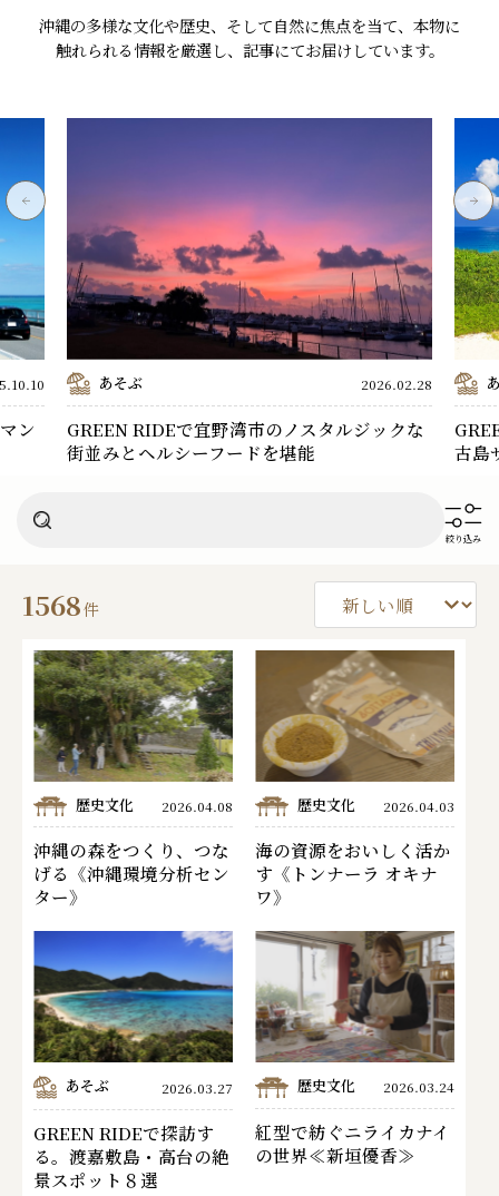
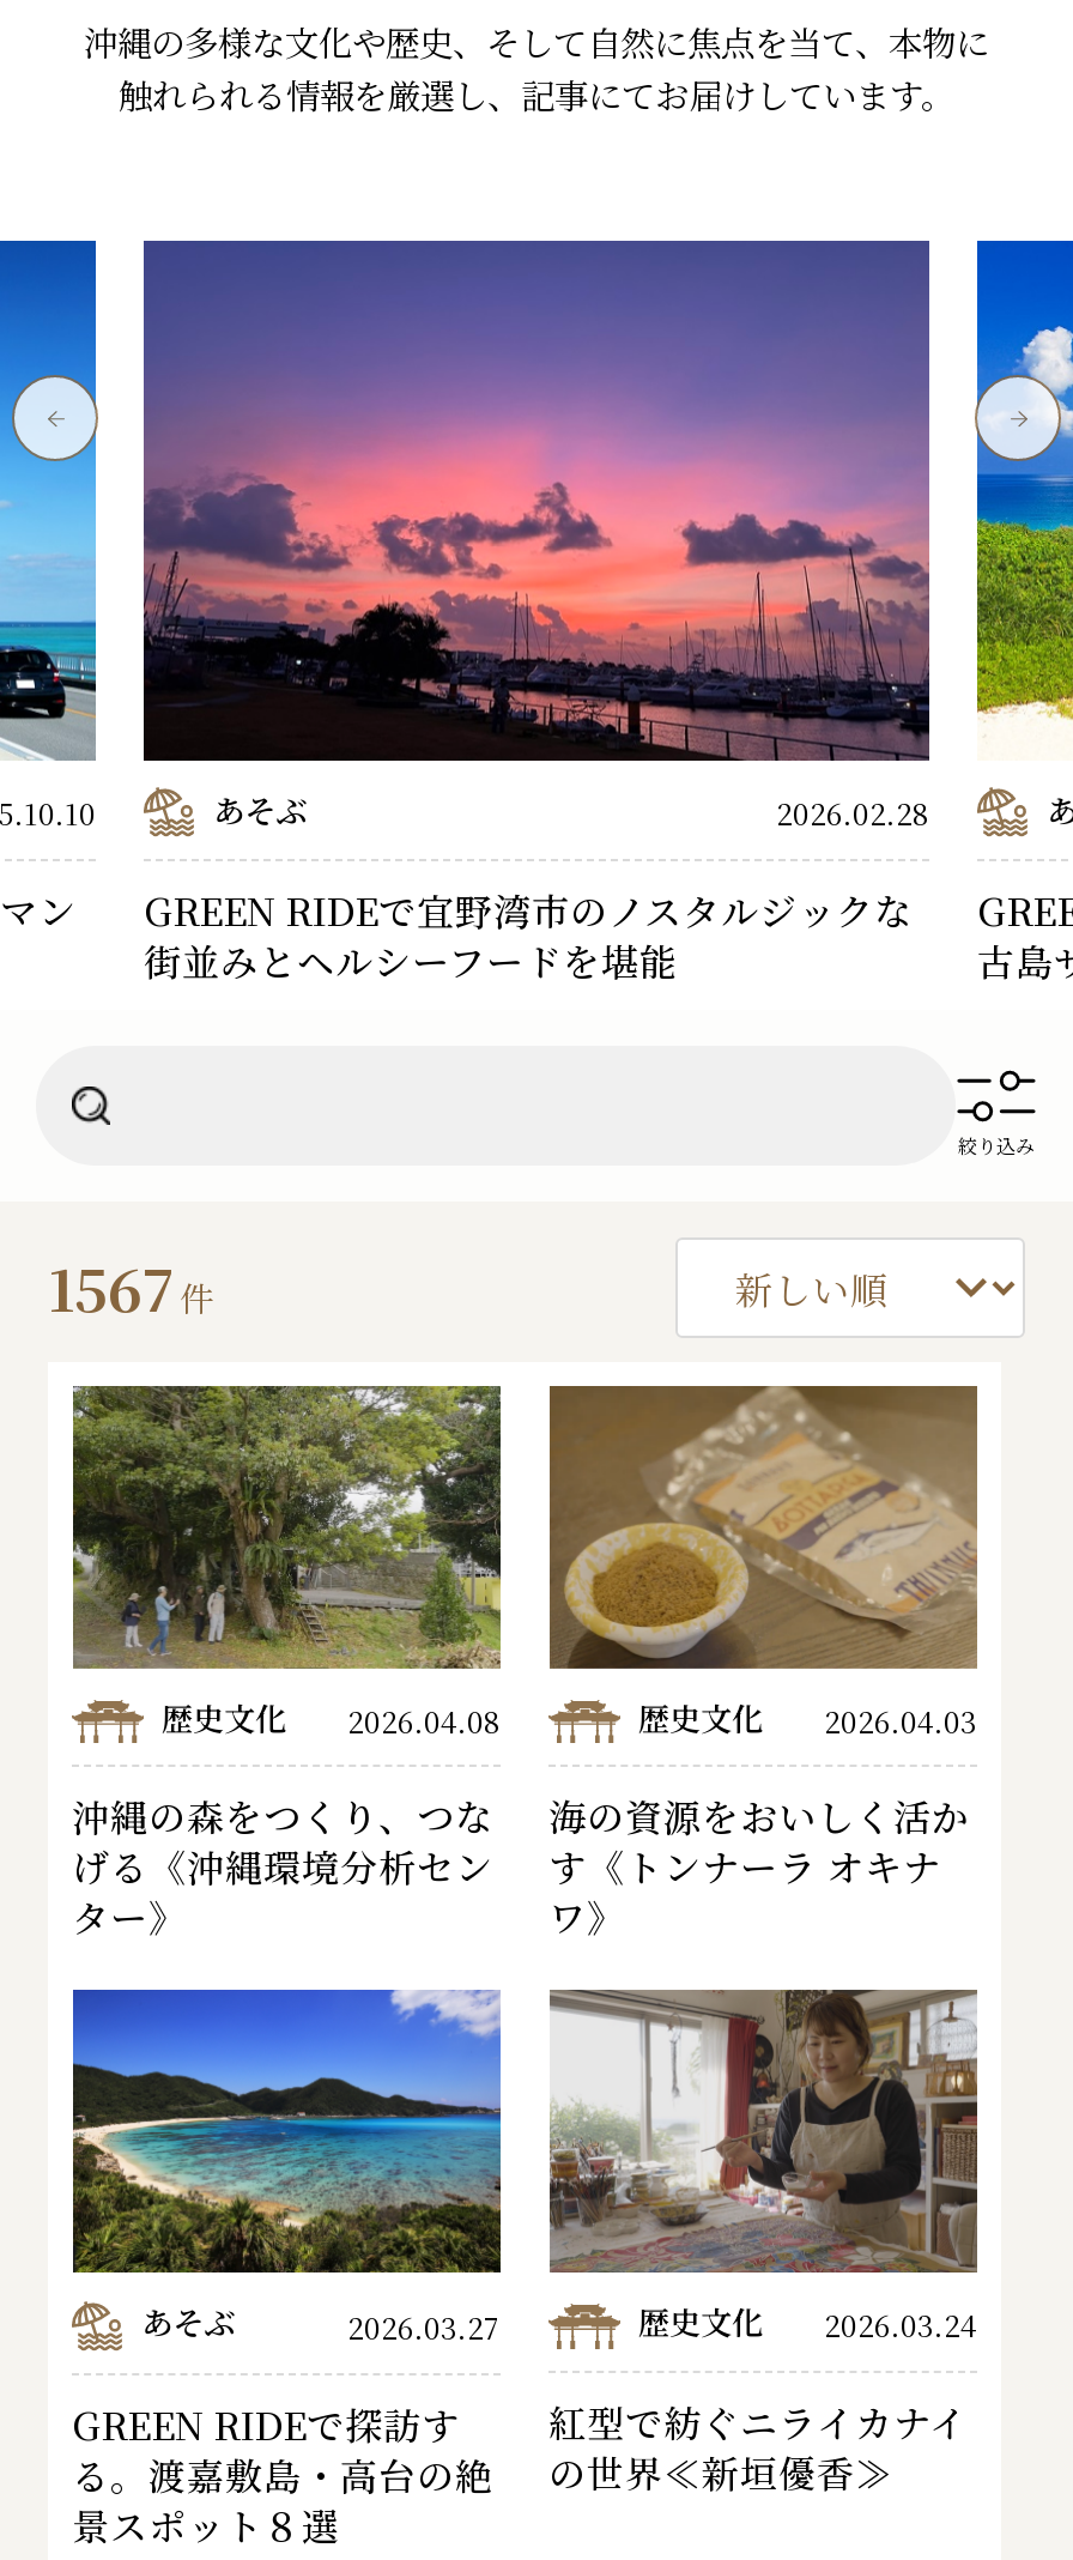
[22,586,99,623] 1568 件 -> [48,1247,213,1328] 1567 件

